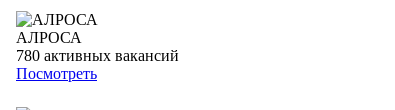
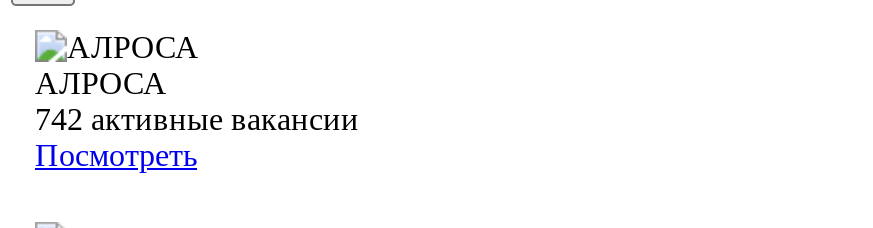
[16,47,179,64] 780 активных вакансий -> [35,103,359,137] 742 активные вакансии

